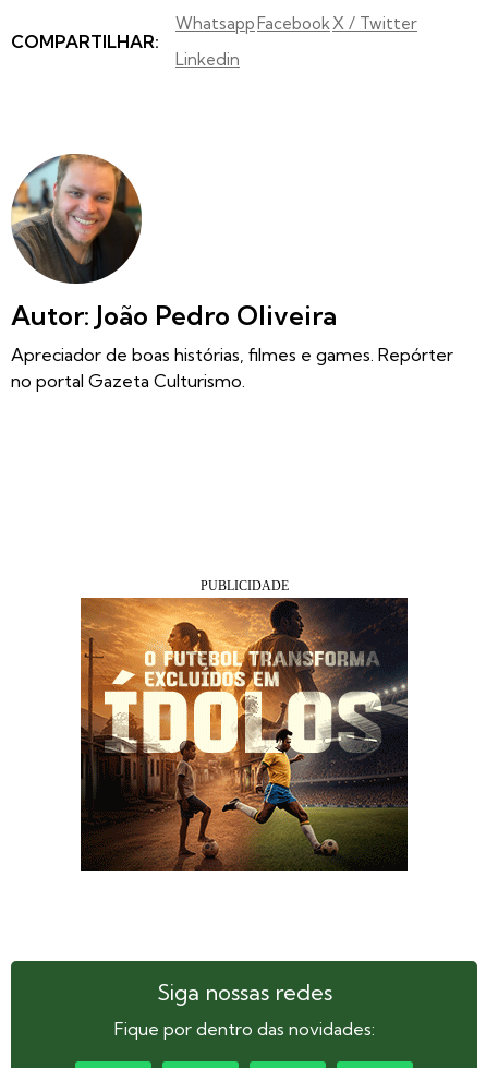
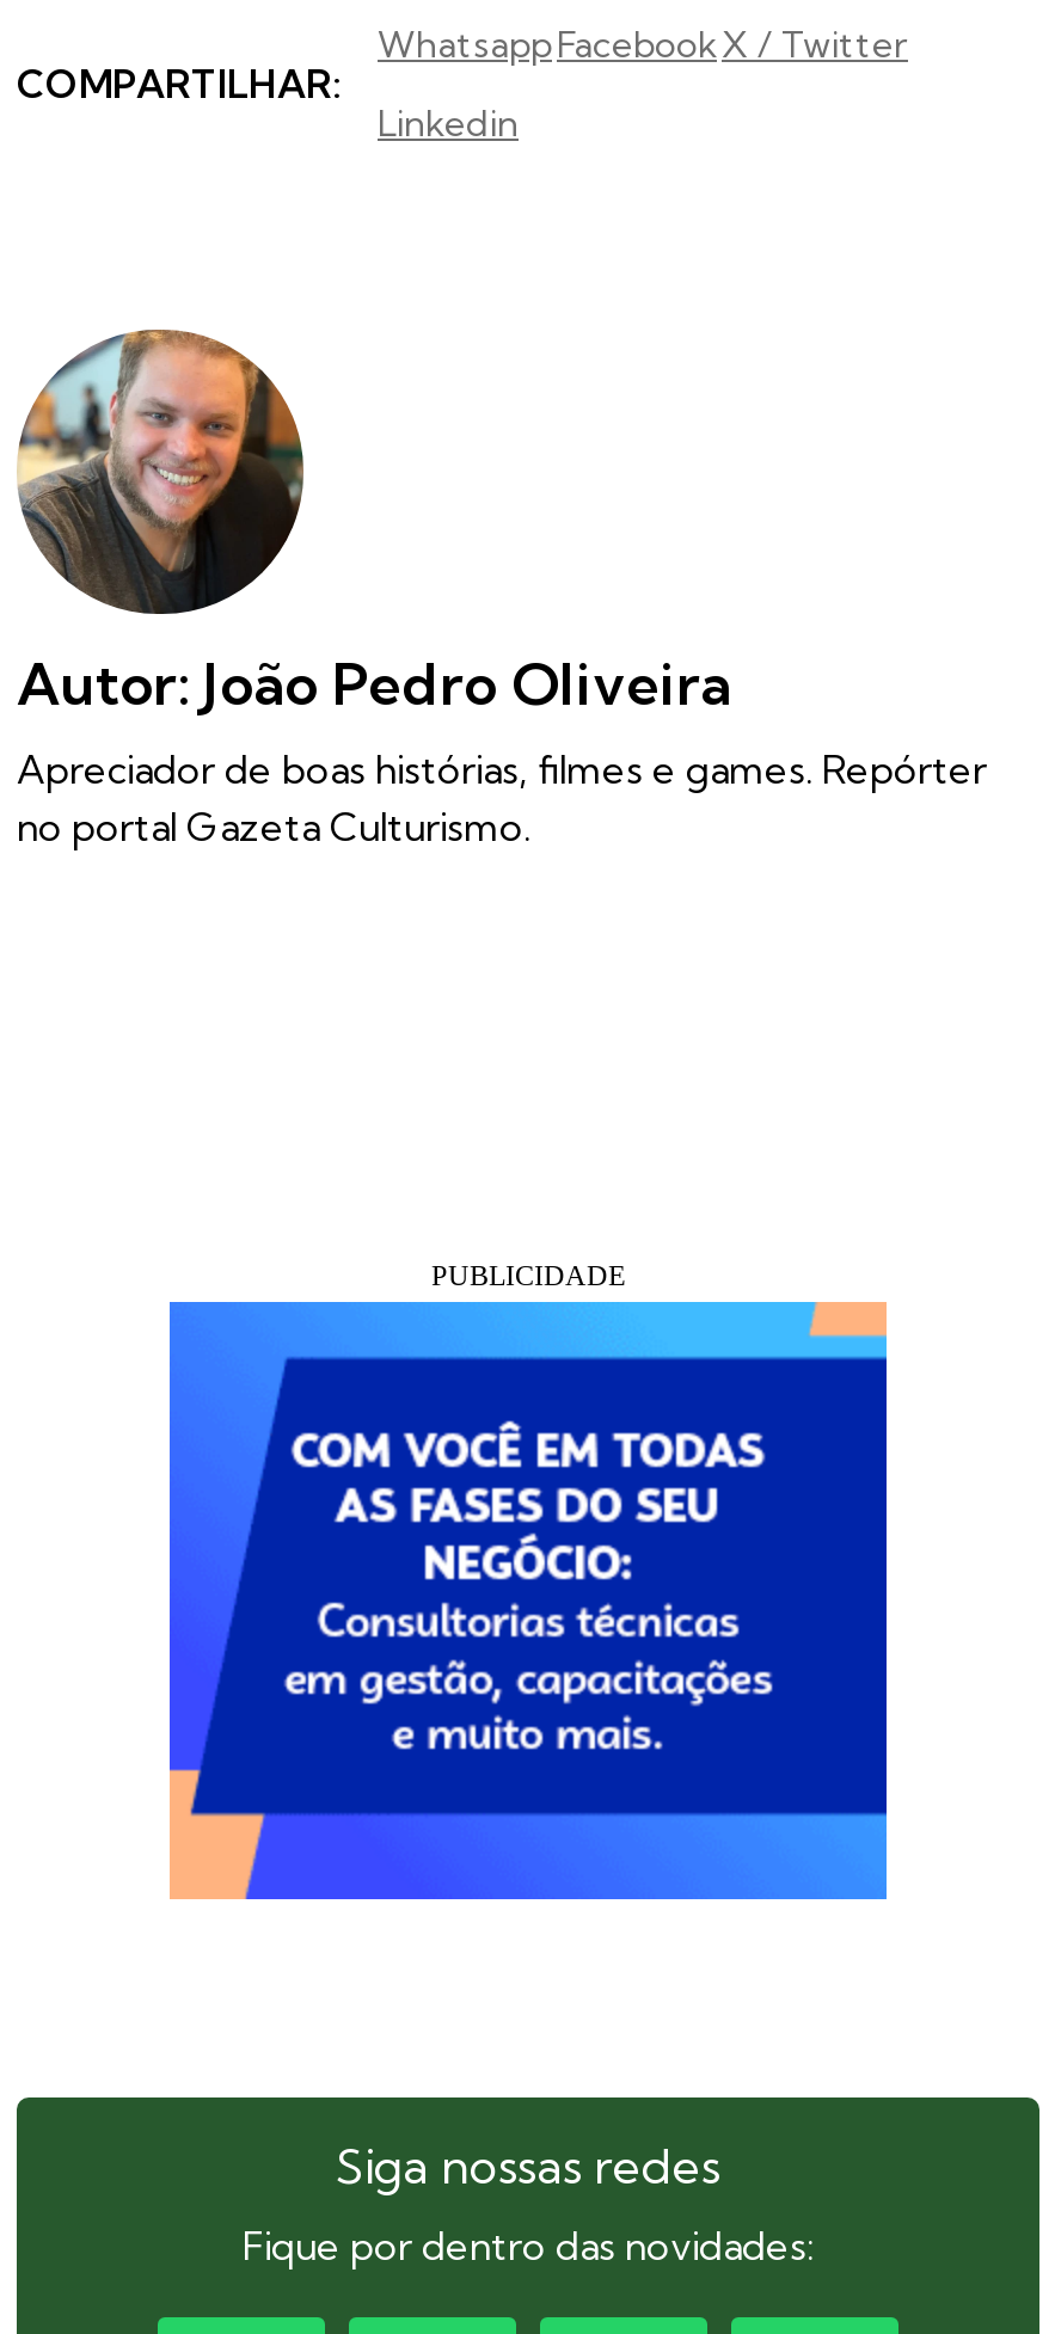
[80,597,409,872] [image] -> [167,1300,889,1902] [image]

